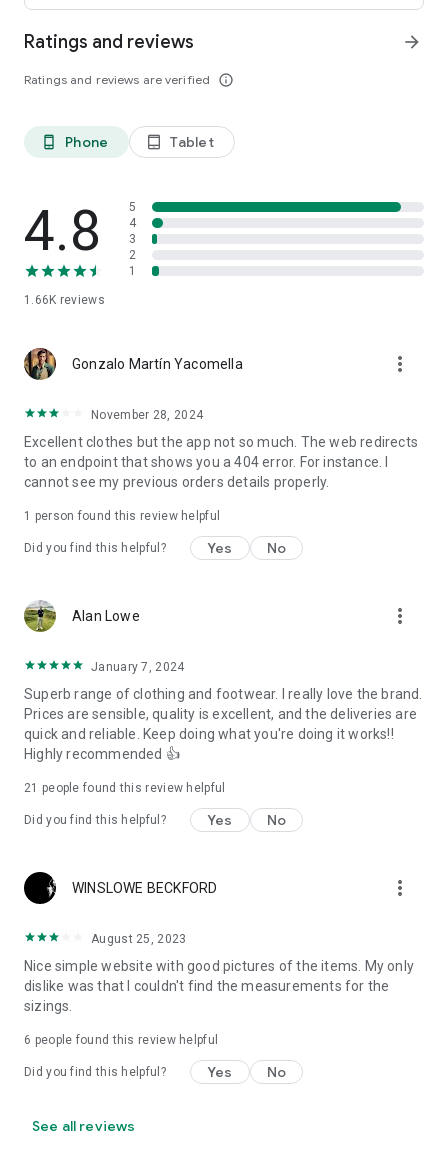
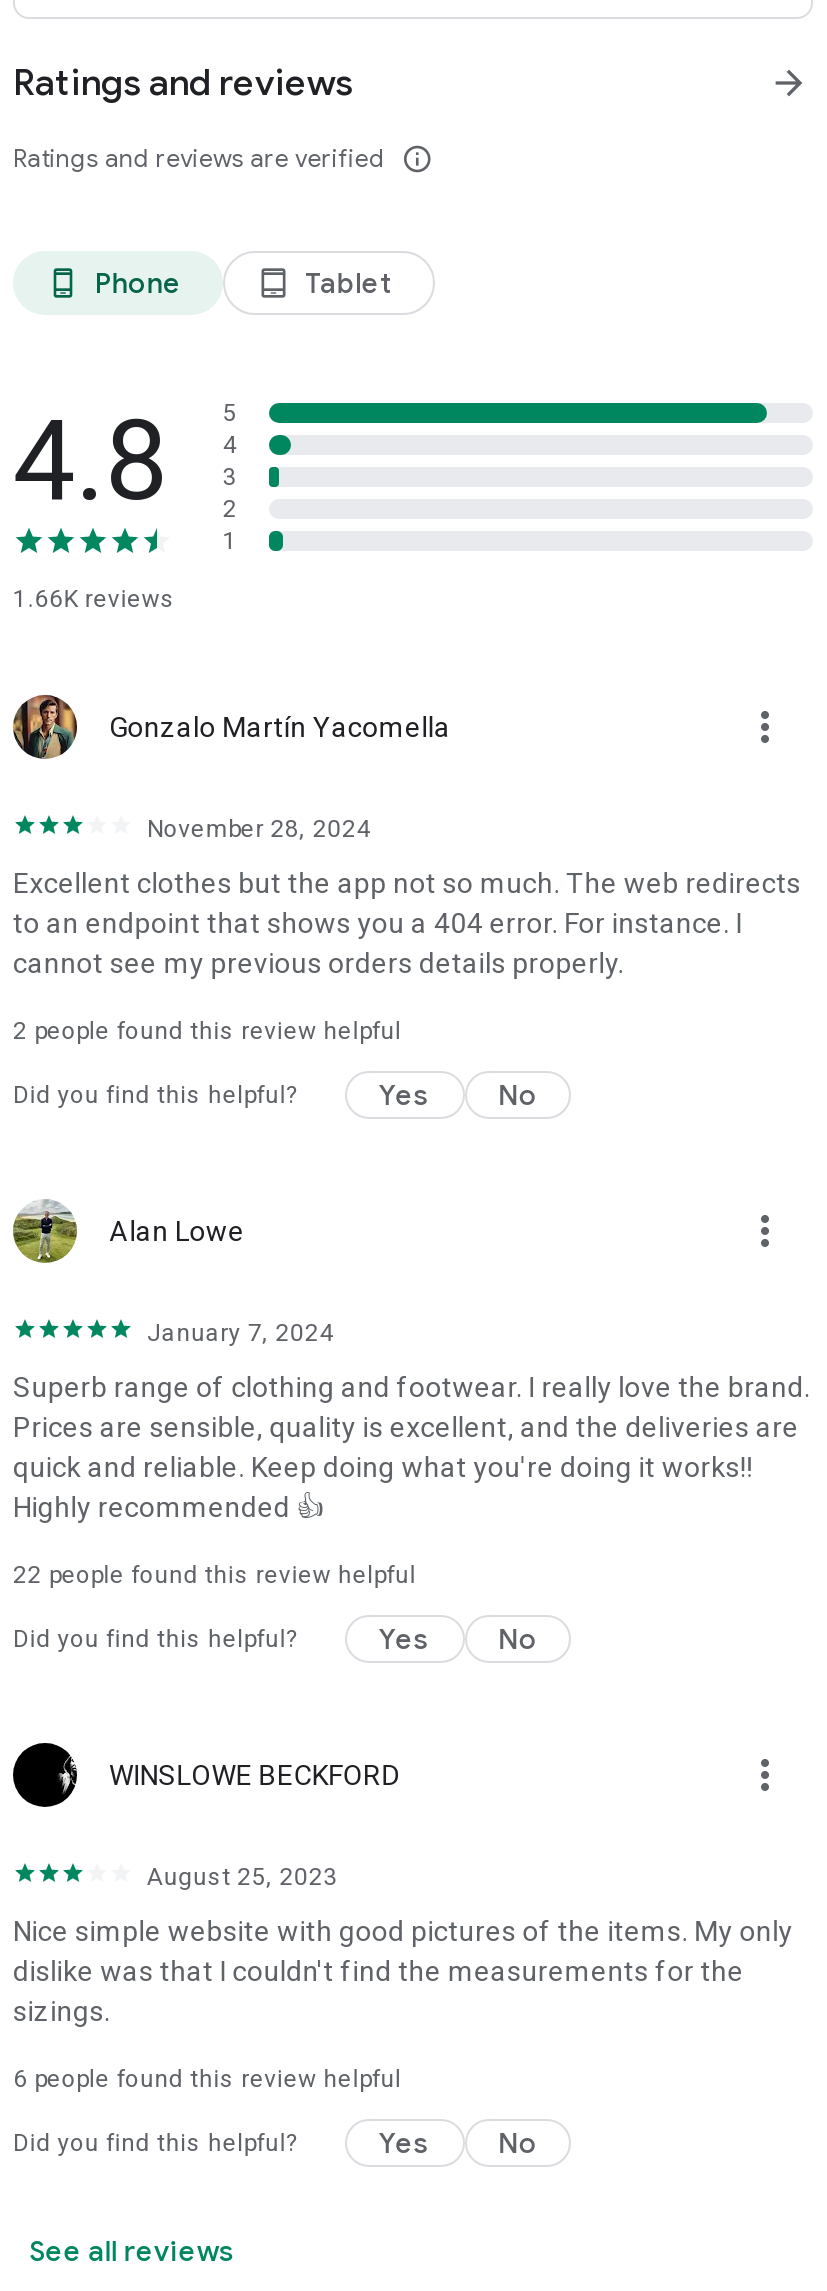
[24,509,220,523] 1 person found this review helpful -> [13,1017,401,1045] 2 people found this review helpful
[24,781,225,795] 21 people found this review helpful -> [13,1561,416,1589] 22 people found this review helpful

